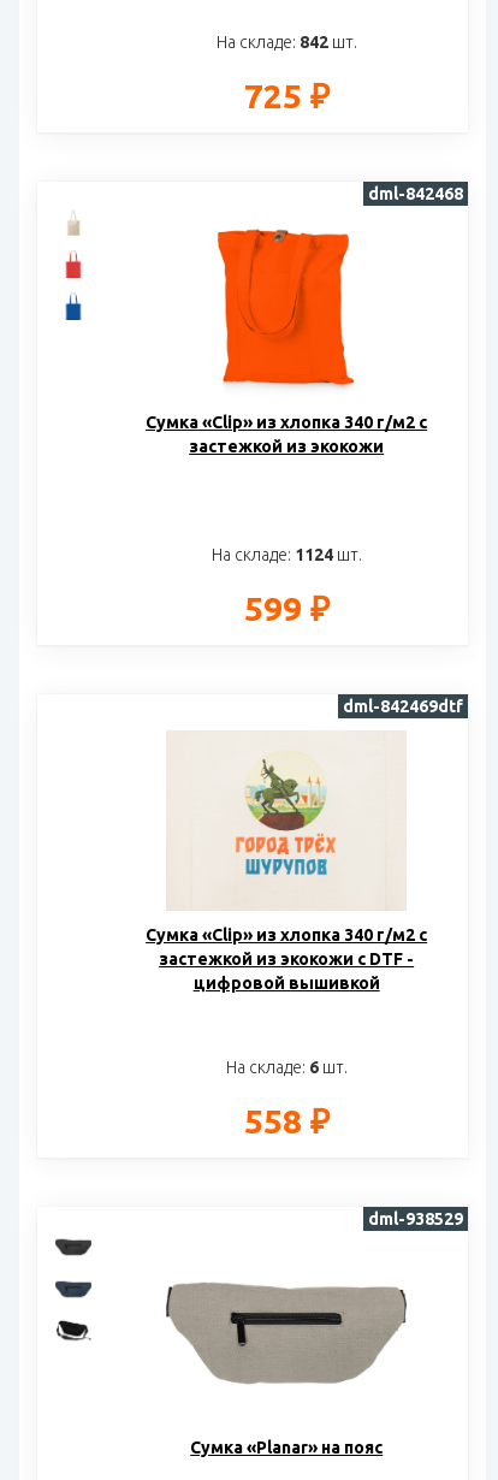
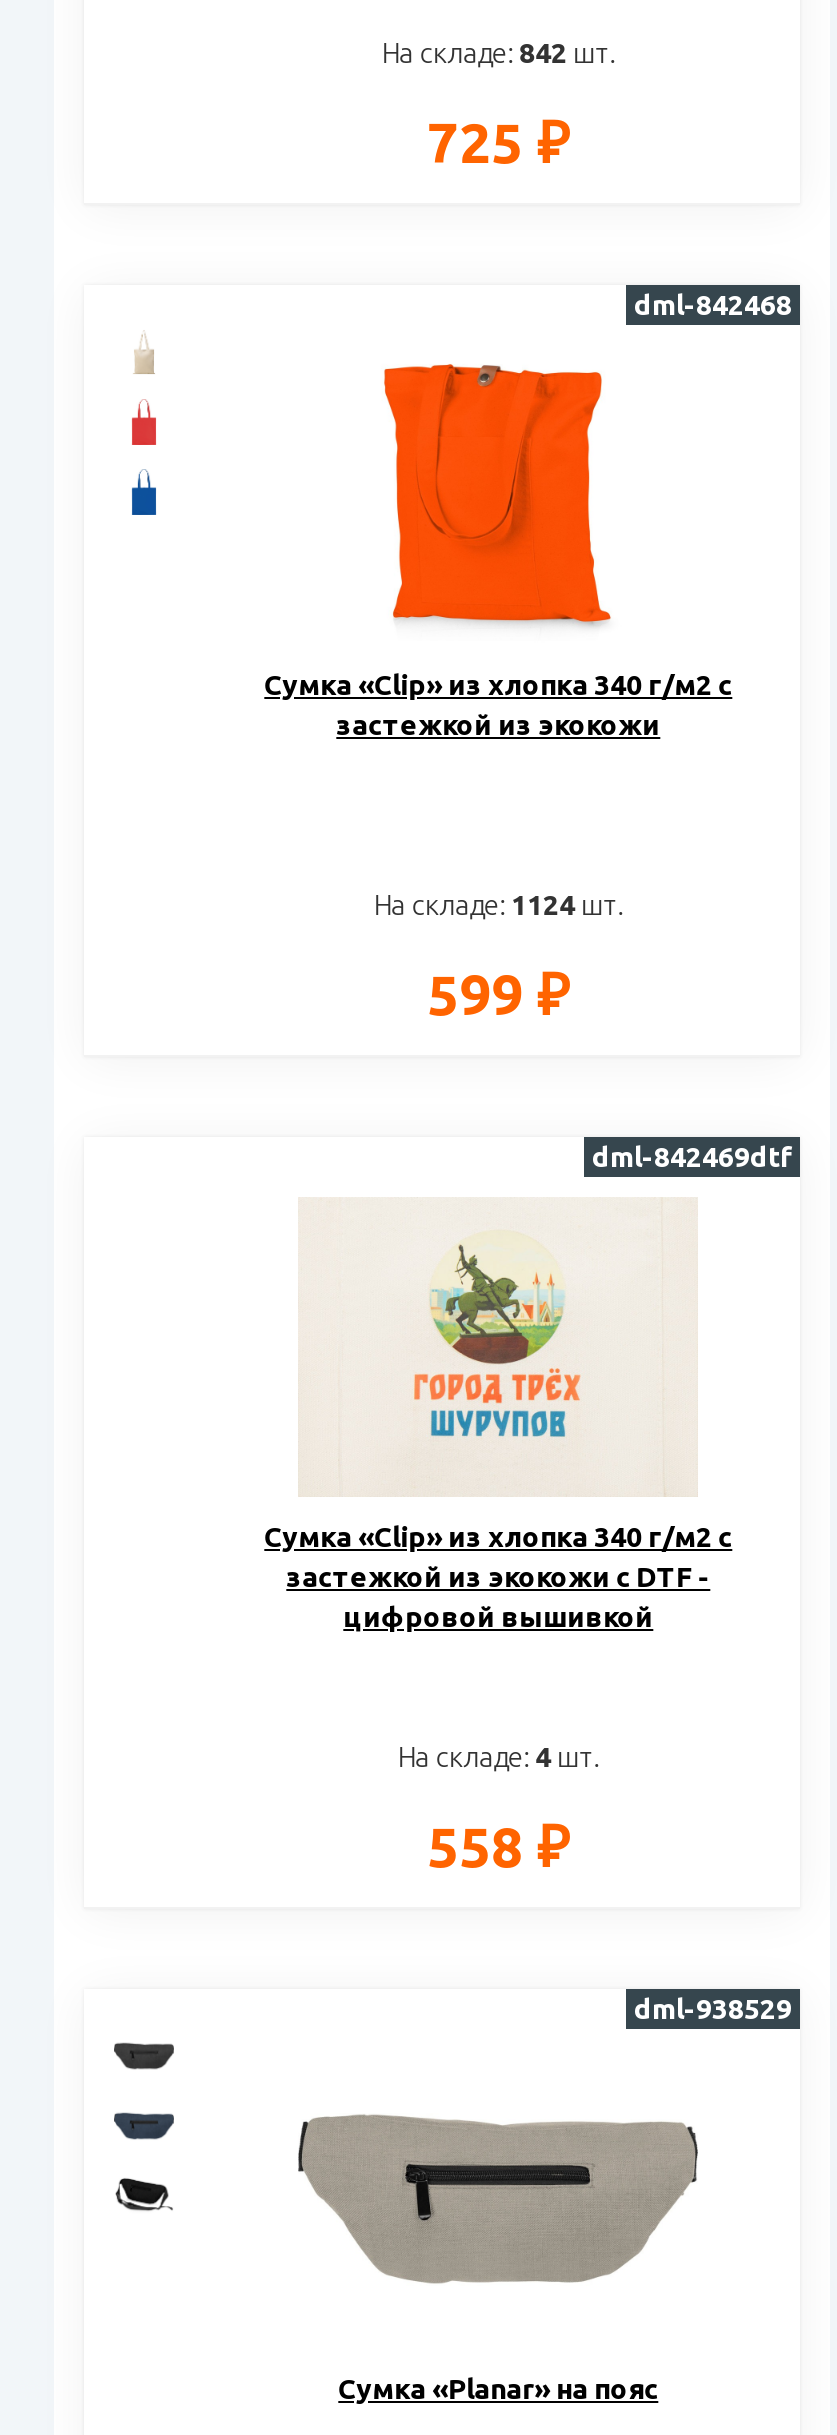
[226,1058,347,1077] На складе: 6 шт. -> [397,1741,599,1773] На складе: 4 шт.

